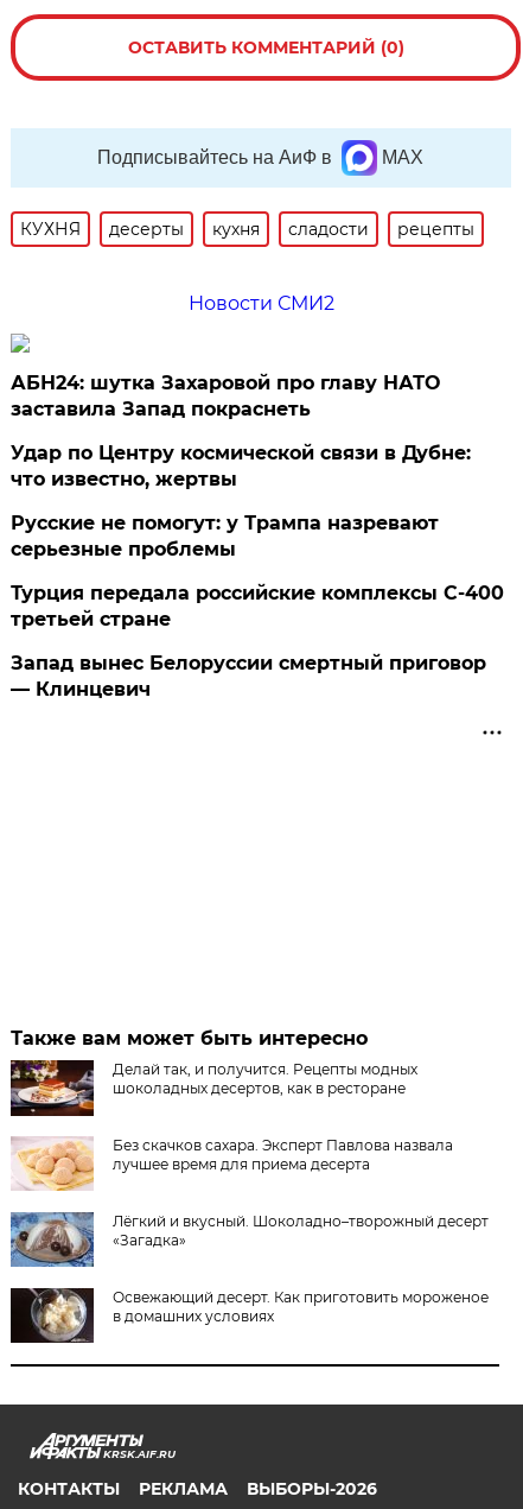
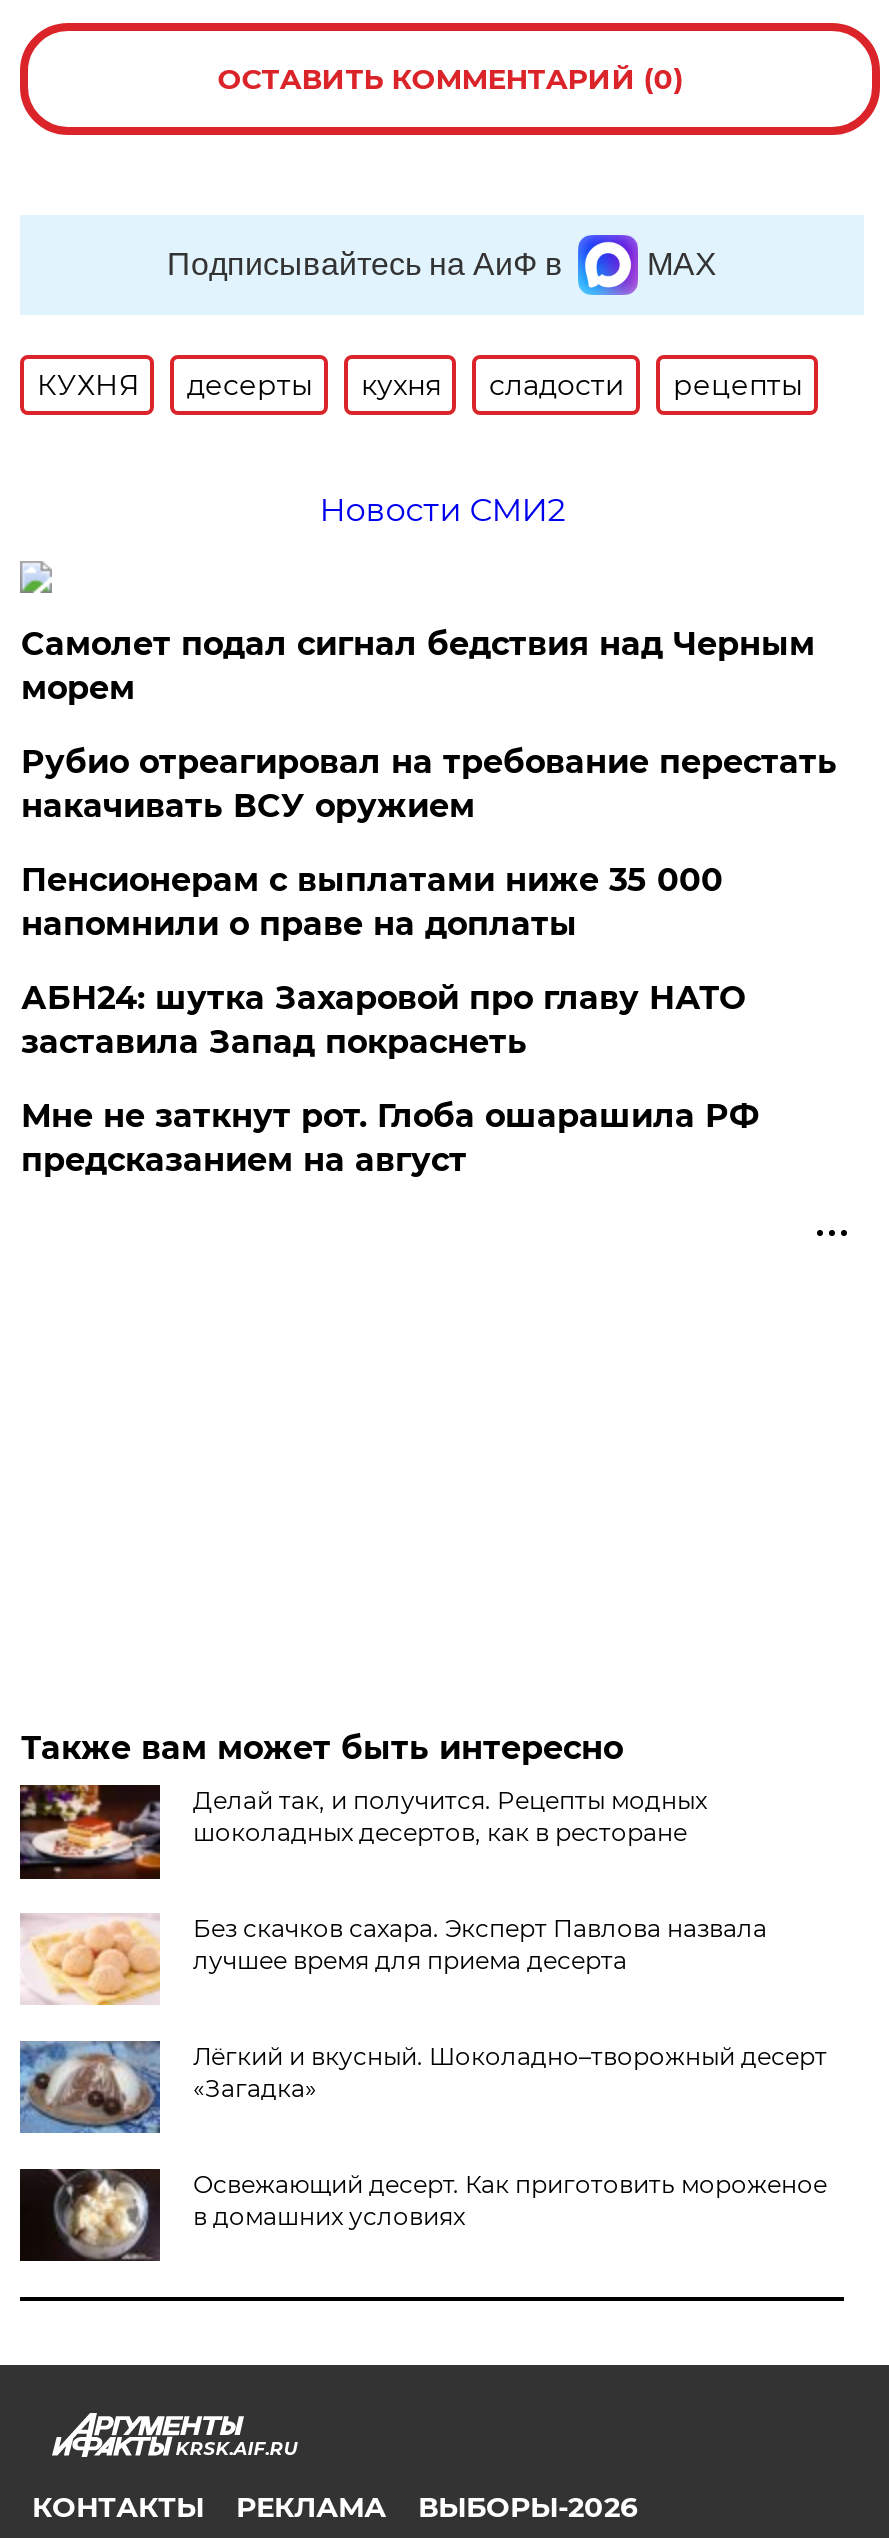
none -> [21,625,837,943] Самолет подал сигнал бедствия над Черным | морем | Рубио отреагировал на требование перестать | накачивать ВСУ оружием | Пенсионерам с выплатами ниже 35 000 | напомнили о праве на доплаты
moved [11,372,440,420] -> [21,979,745,1061]: АБН24: шутка Захаровой про главу НАТО | заставила Запад покраснеть
[11,442,504,700] Удар по Центру космической связи в Дубне: | что известно, жертвы | Русские не помогут: у Трампа назревают | серьезные проблемы | Турция передала российские комплексы С-400 | третьей стране | Запад вынес Белоруссии смертный приговор | — Клинцевич -> [21,1097,759,1179] Мне не заткнут рот. Глоба ошарашила РФ | предсказанием на август

